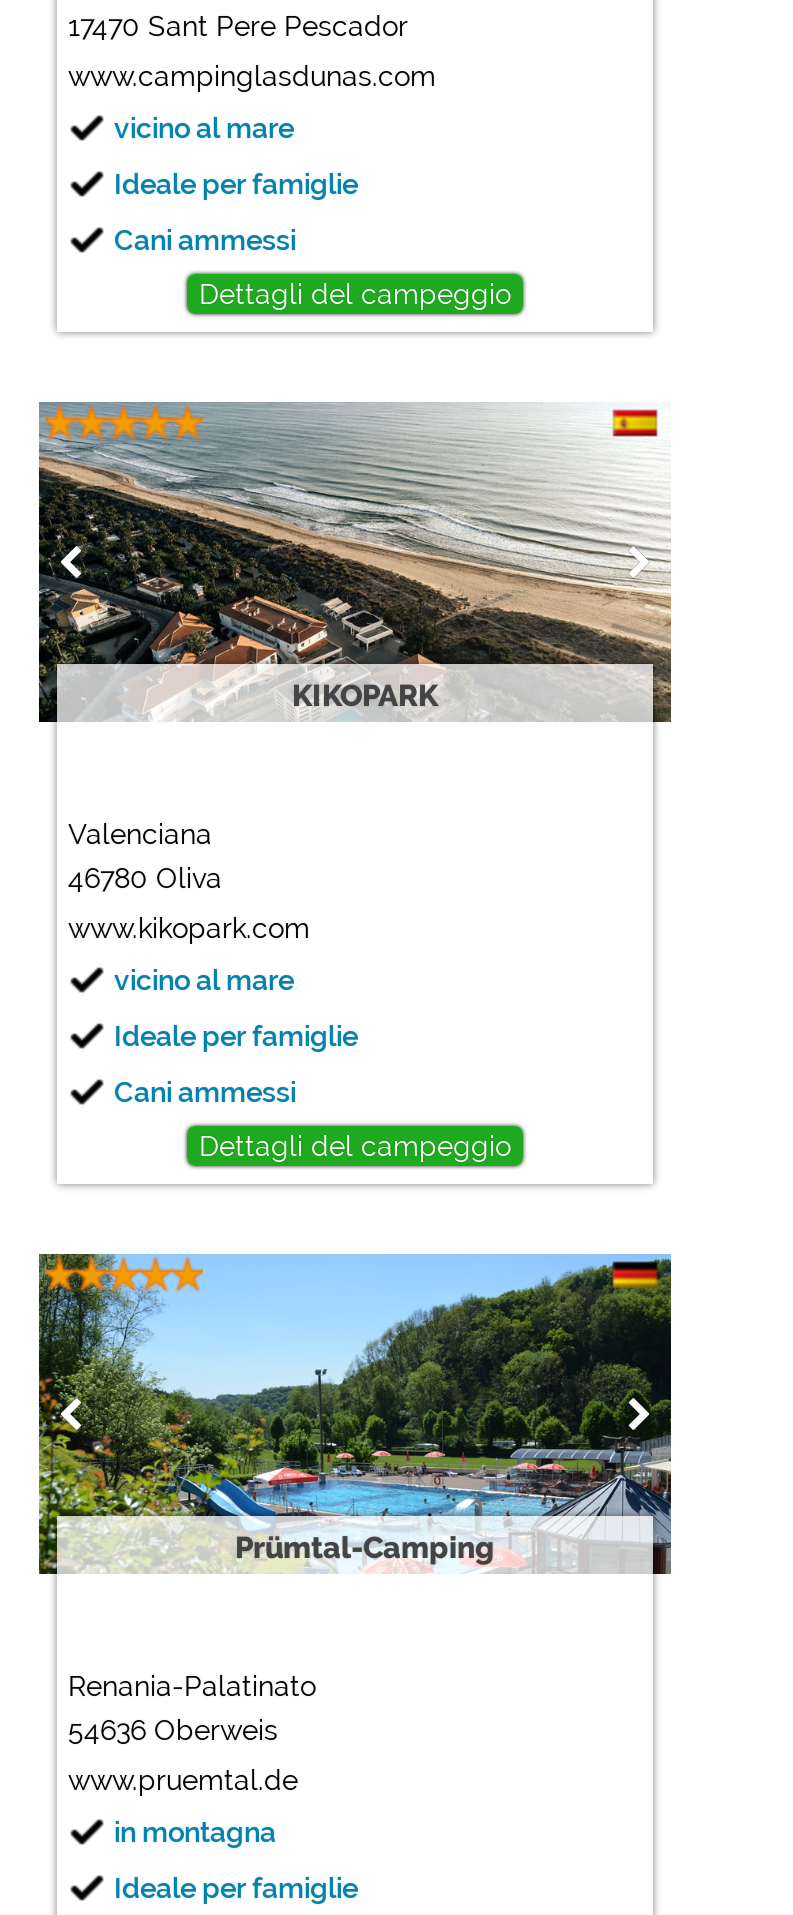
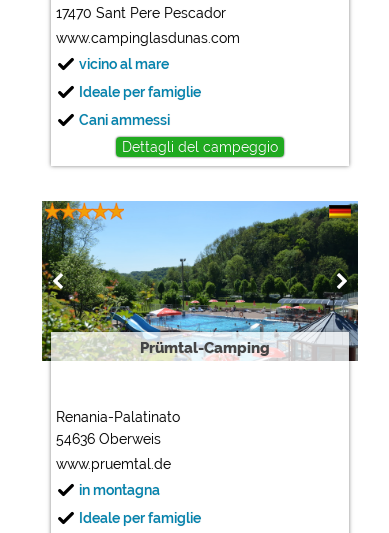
[37,400,673,720] [image] | KIKOPARK -> none
[68,817,511,1161] Valenciana | 46780 Oliva | www.kikopark.com | vicino al mare | Ideale per famiglie | Cani ammessi | Dettagli del campeggio -> none

